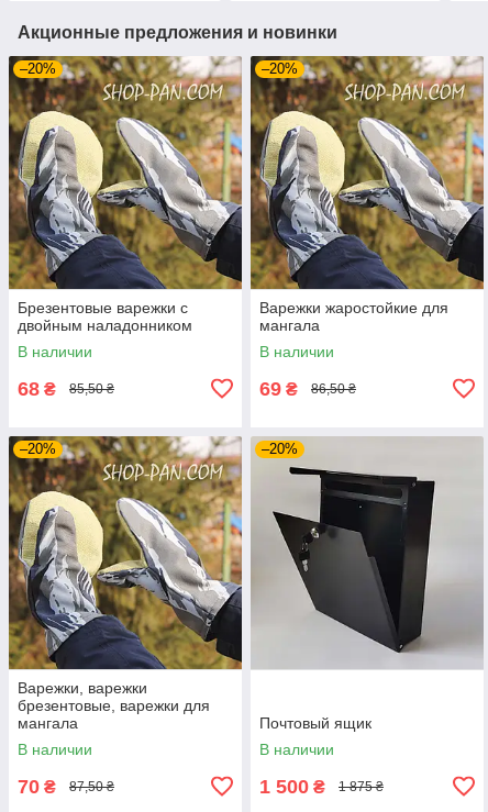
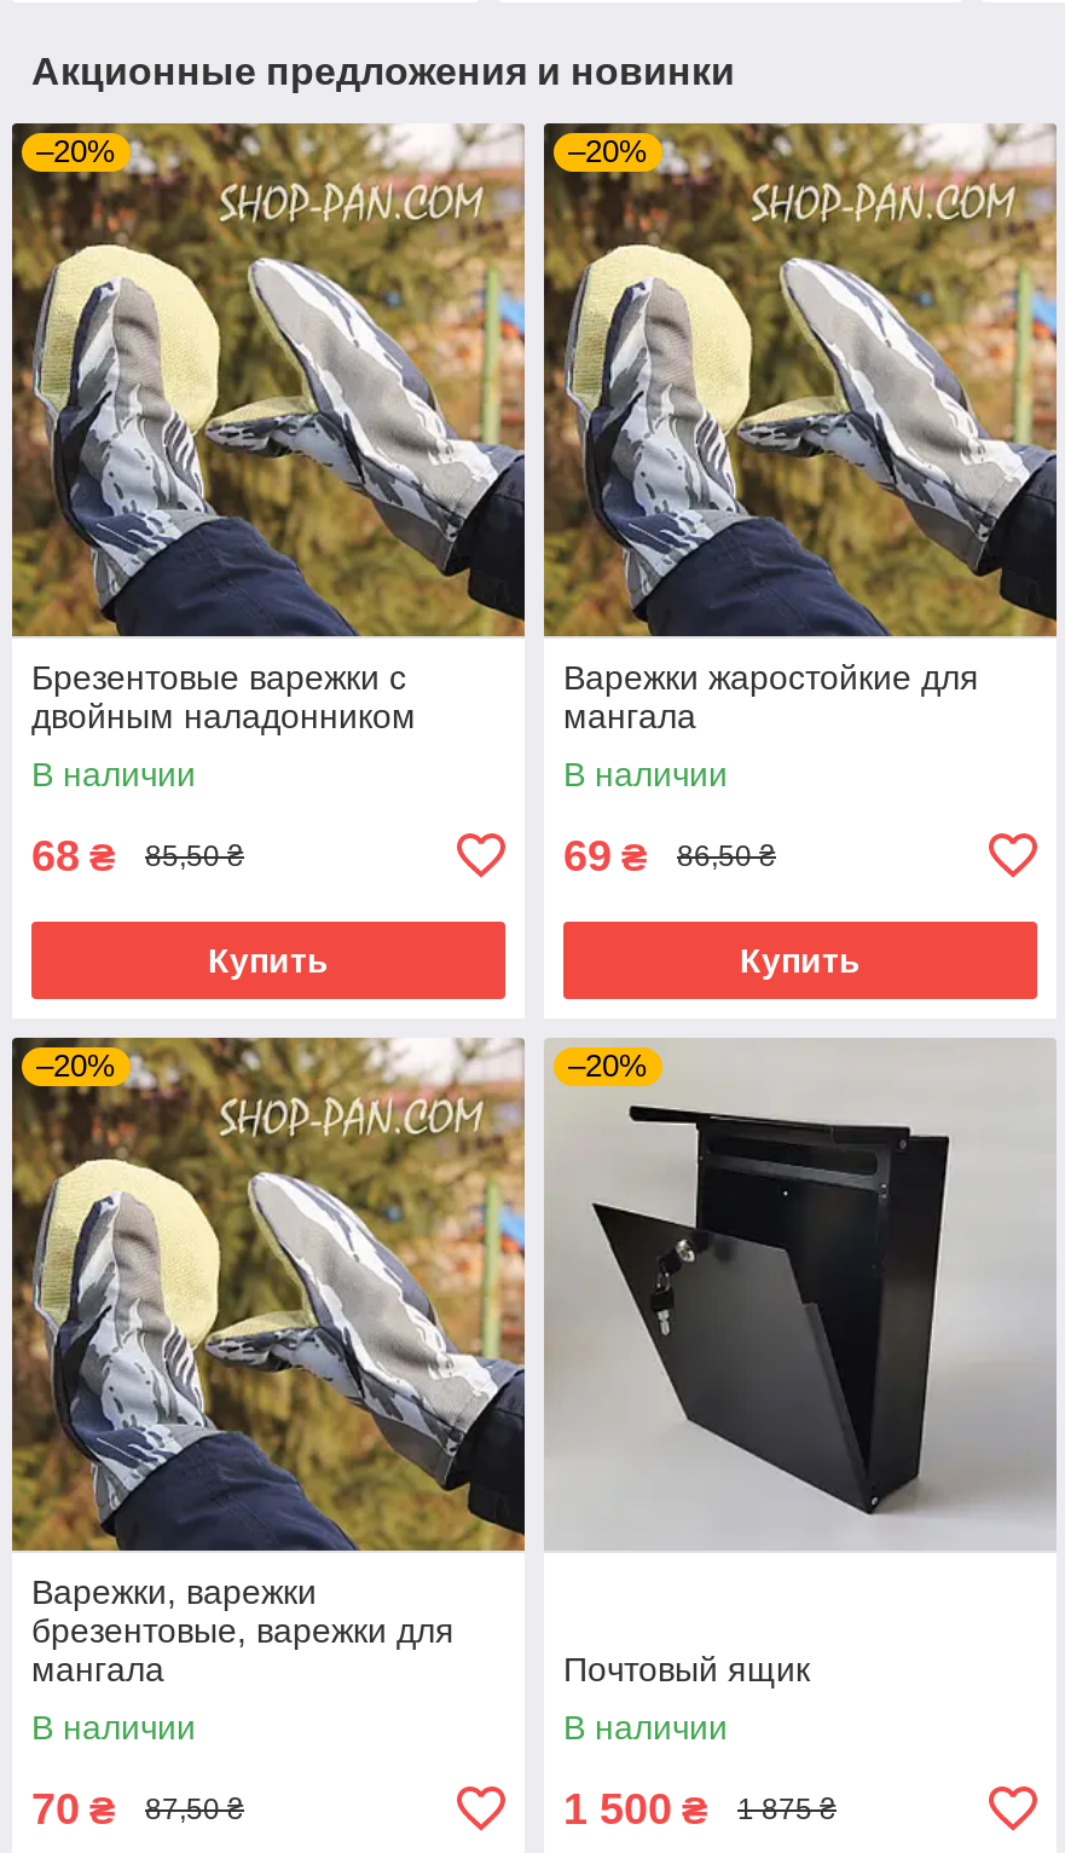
none -> [208,941,329,979] Купить
none -> [740,941,861,979] Купить

